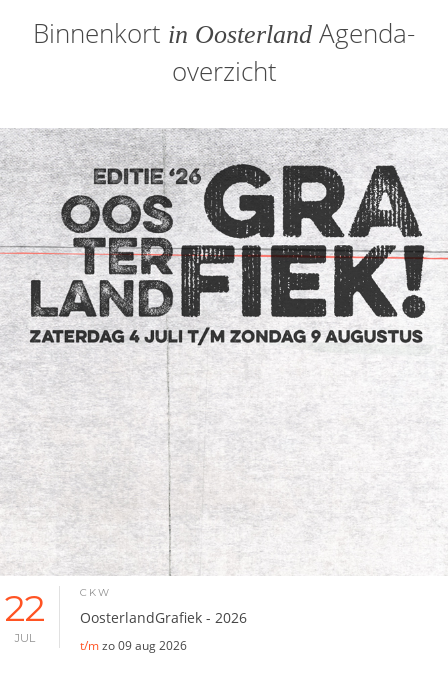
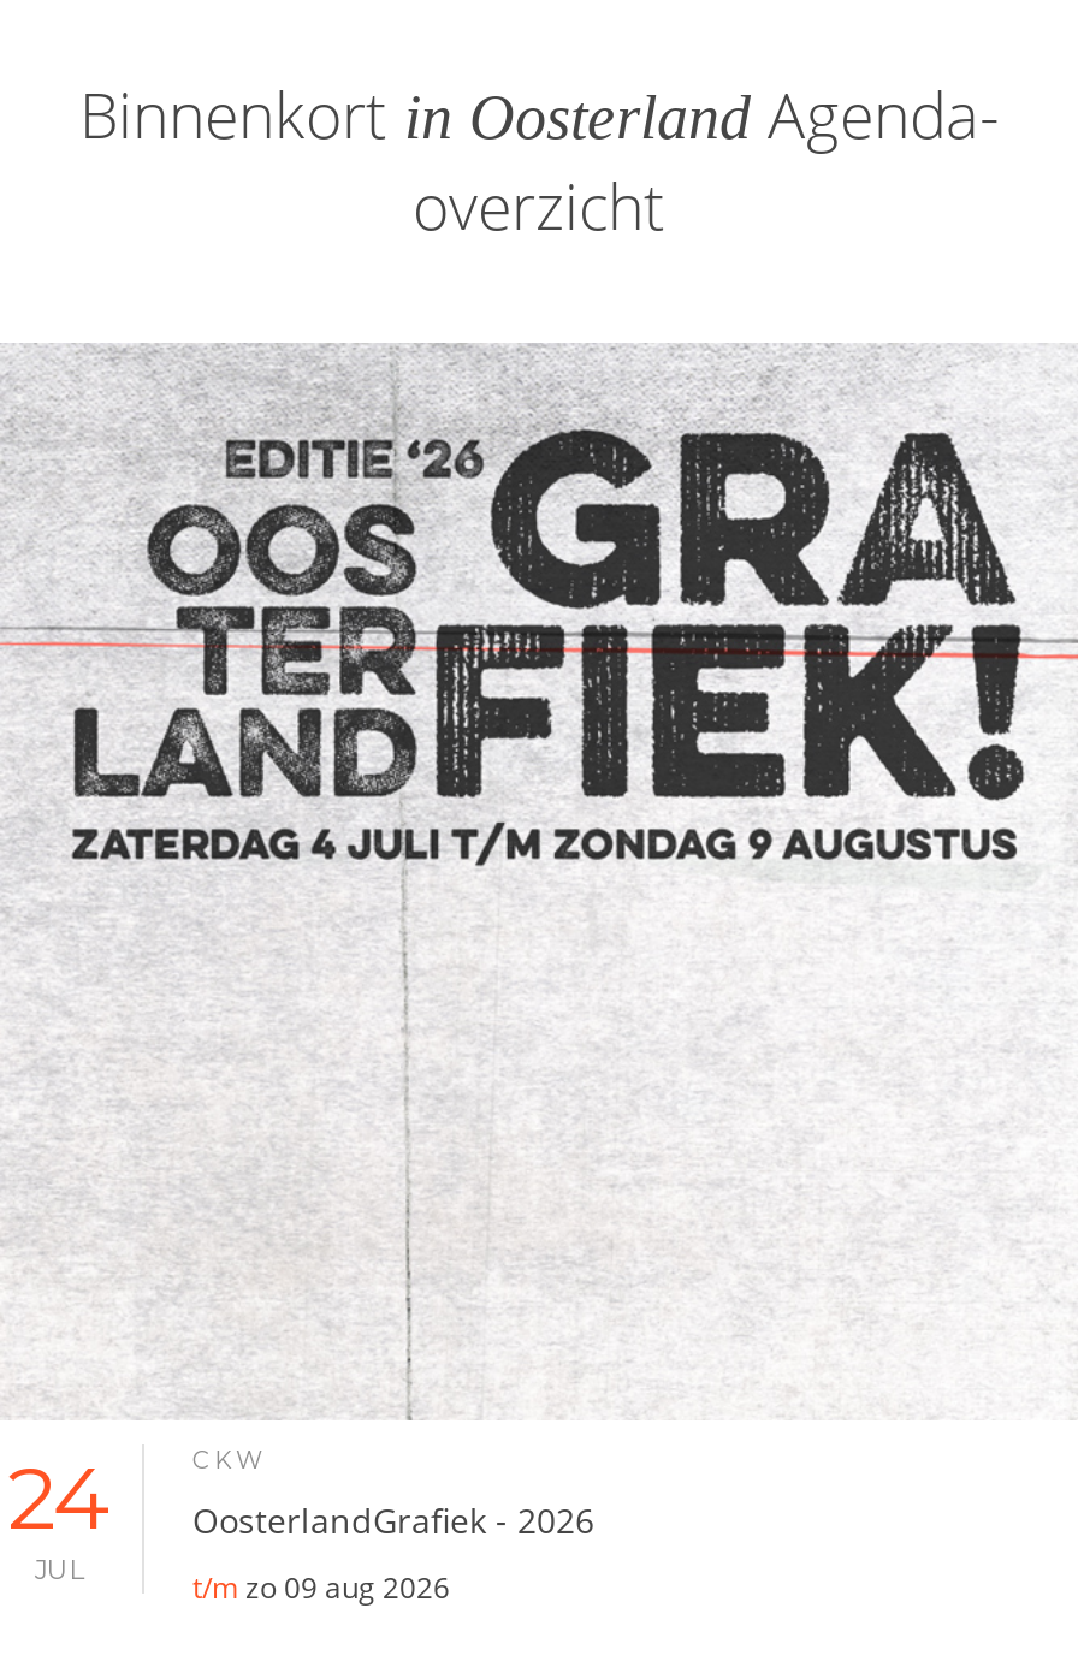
[4,586,247,630] 22 OosterlandGrafiek - 2026 -> [7,1444,594,1550] 24 OosterlandGrafiek - 2026

